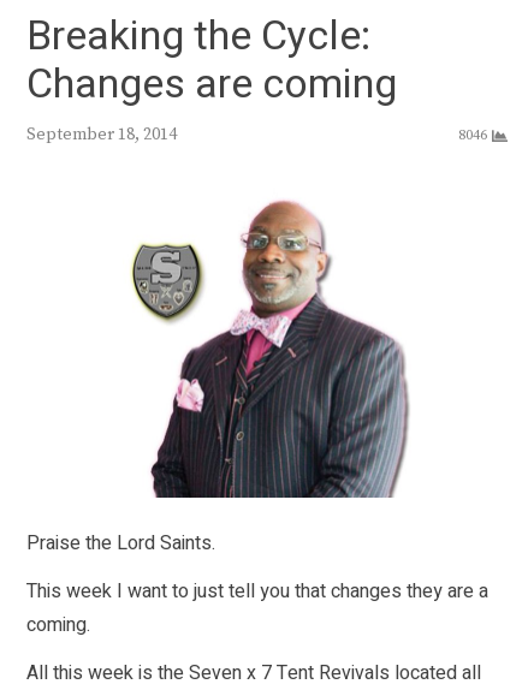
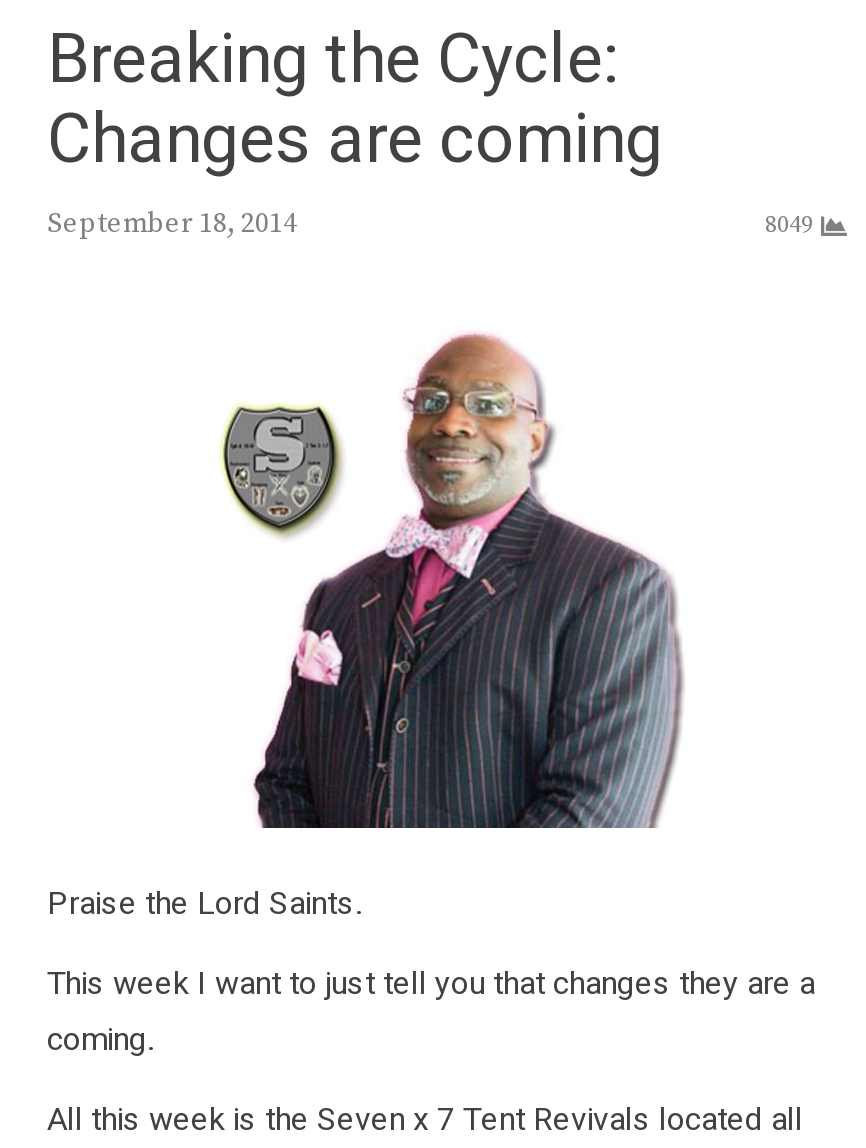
[458,127,487,145] 8046 -> [765,211,813,241] 8049

